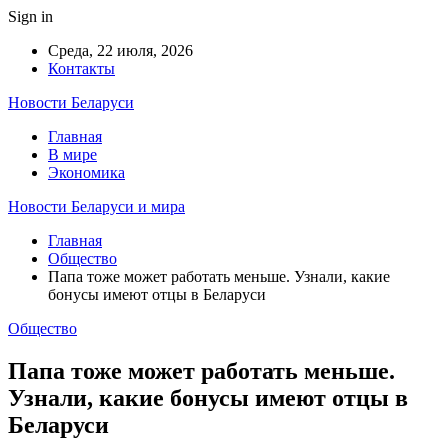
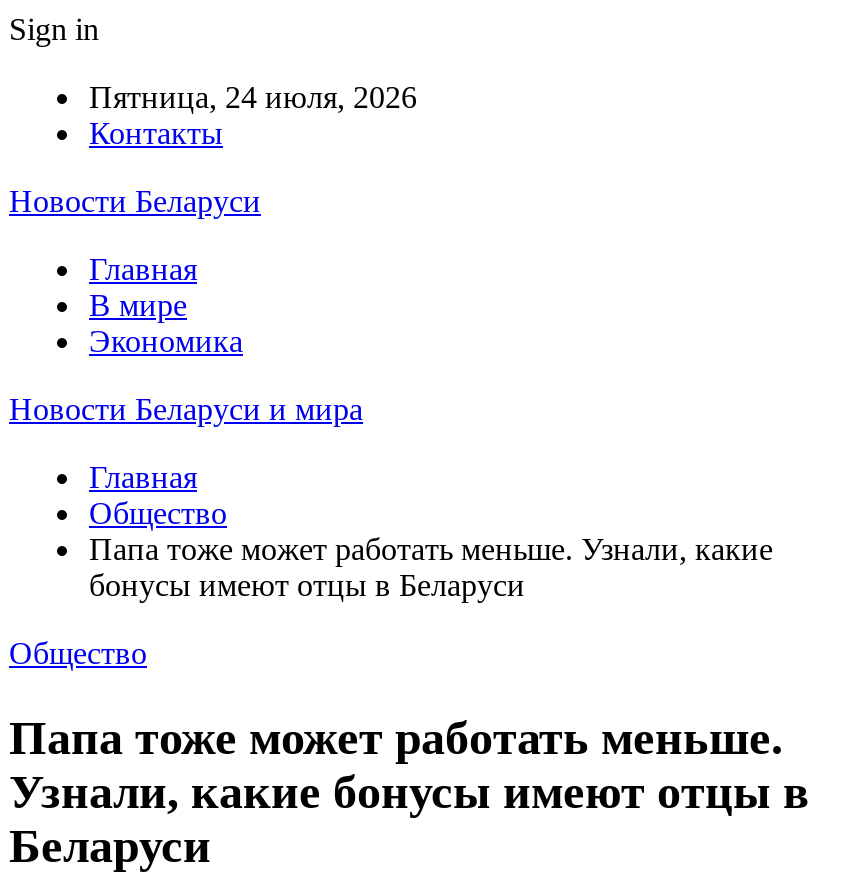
[48,42,193,59] Среда, 22 июля, 2026 -> [89,80,417,114] Пятница, 24 июля, 2026

